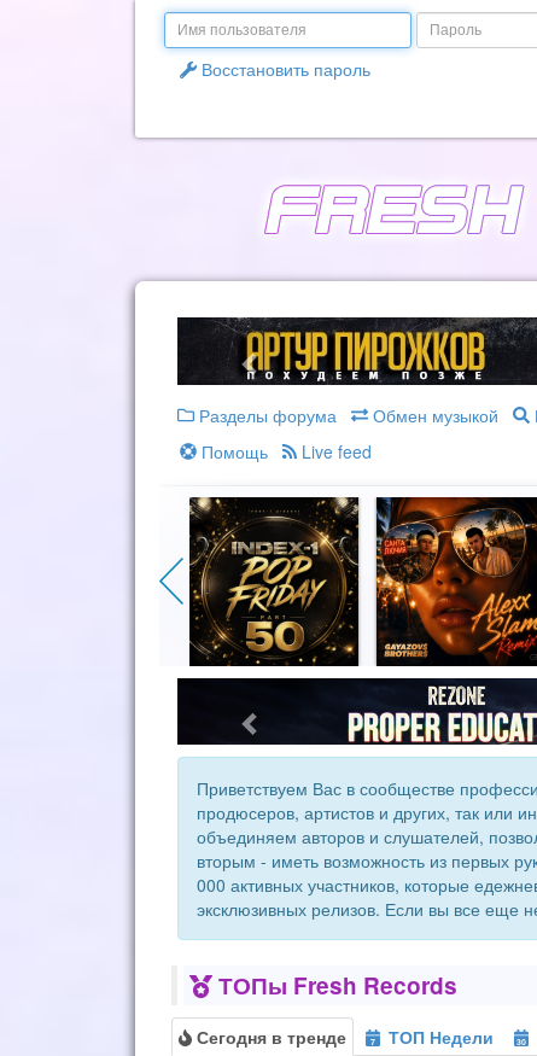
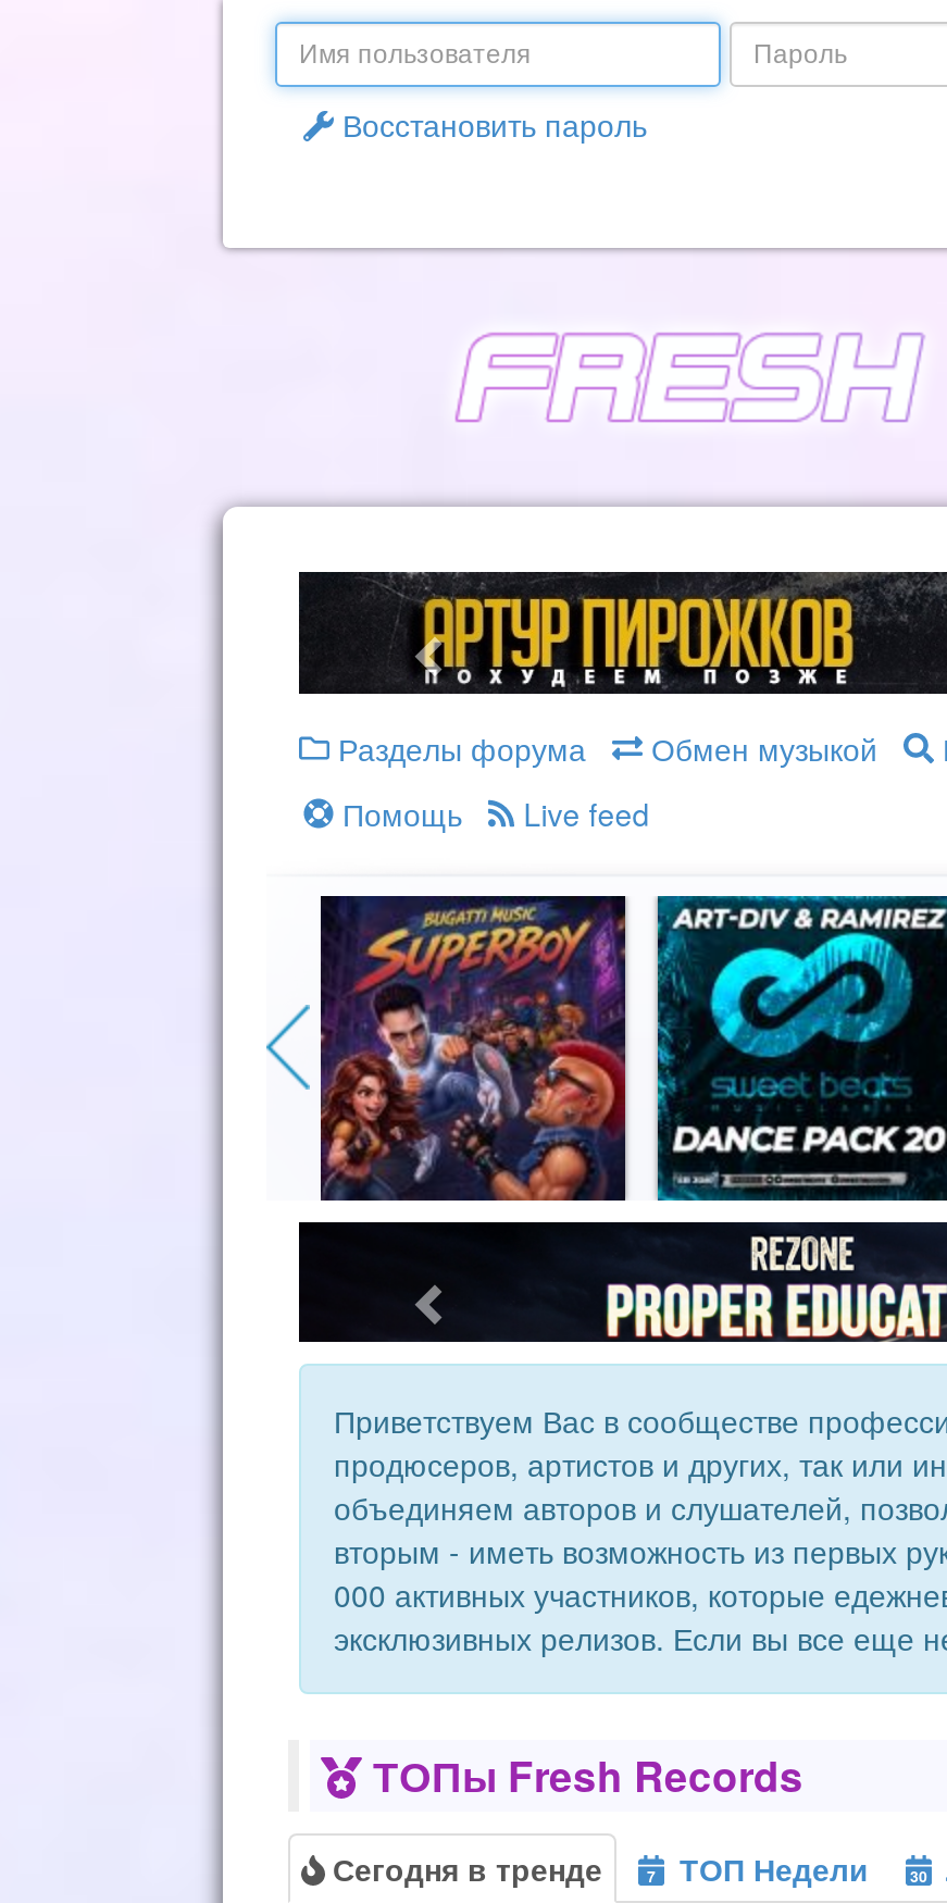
[188,496,360,667] [image] -> [319,894,627,1203] [image]
[375,496,533,667] [image] -> [656,894,940,1203] [image]

